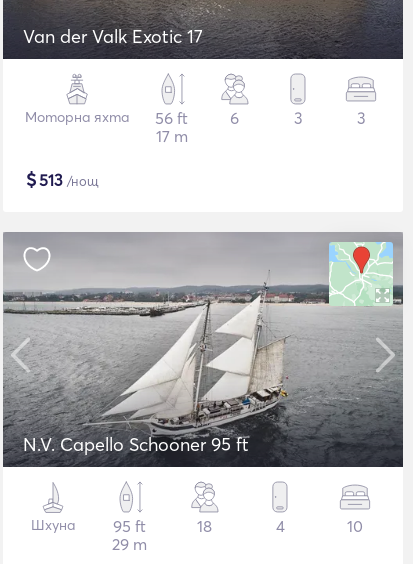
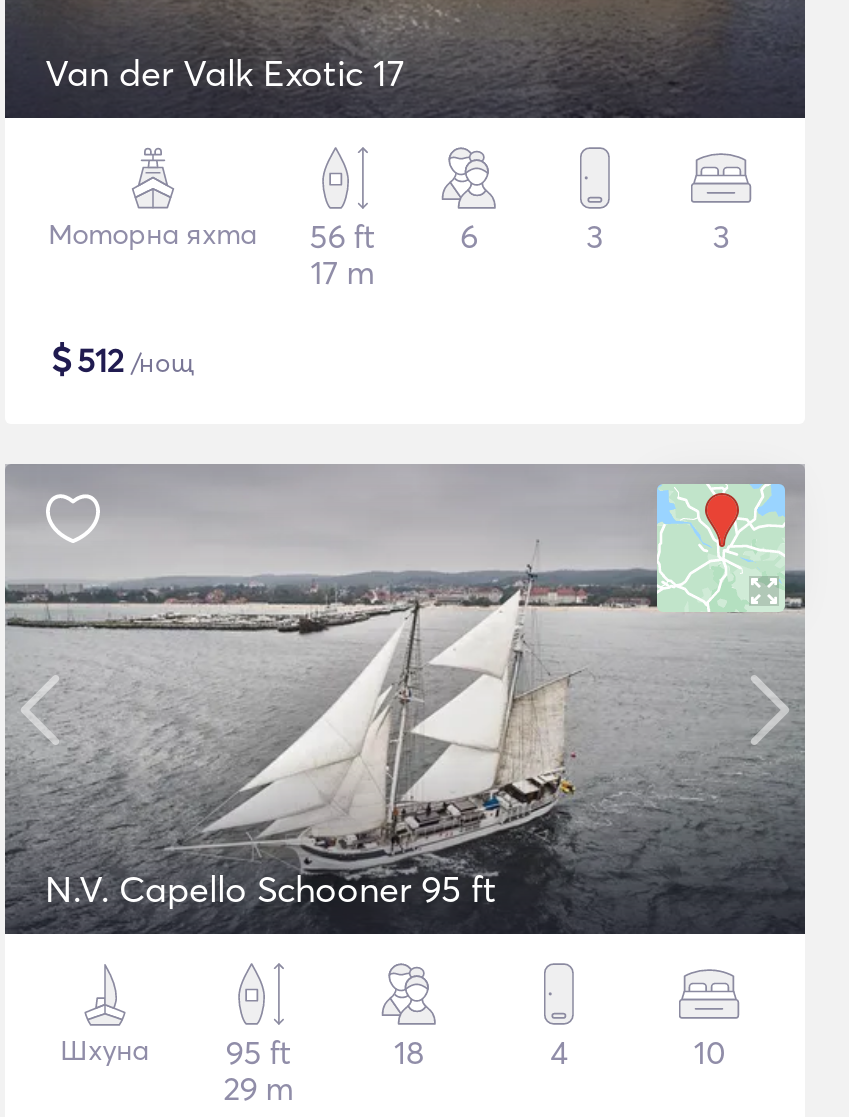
[26,168,99,191] $513 /нощ -> [51,336,195,382] $512 /нощ

